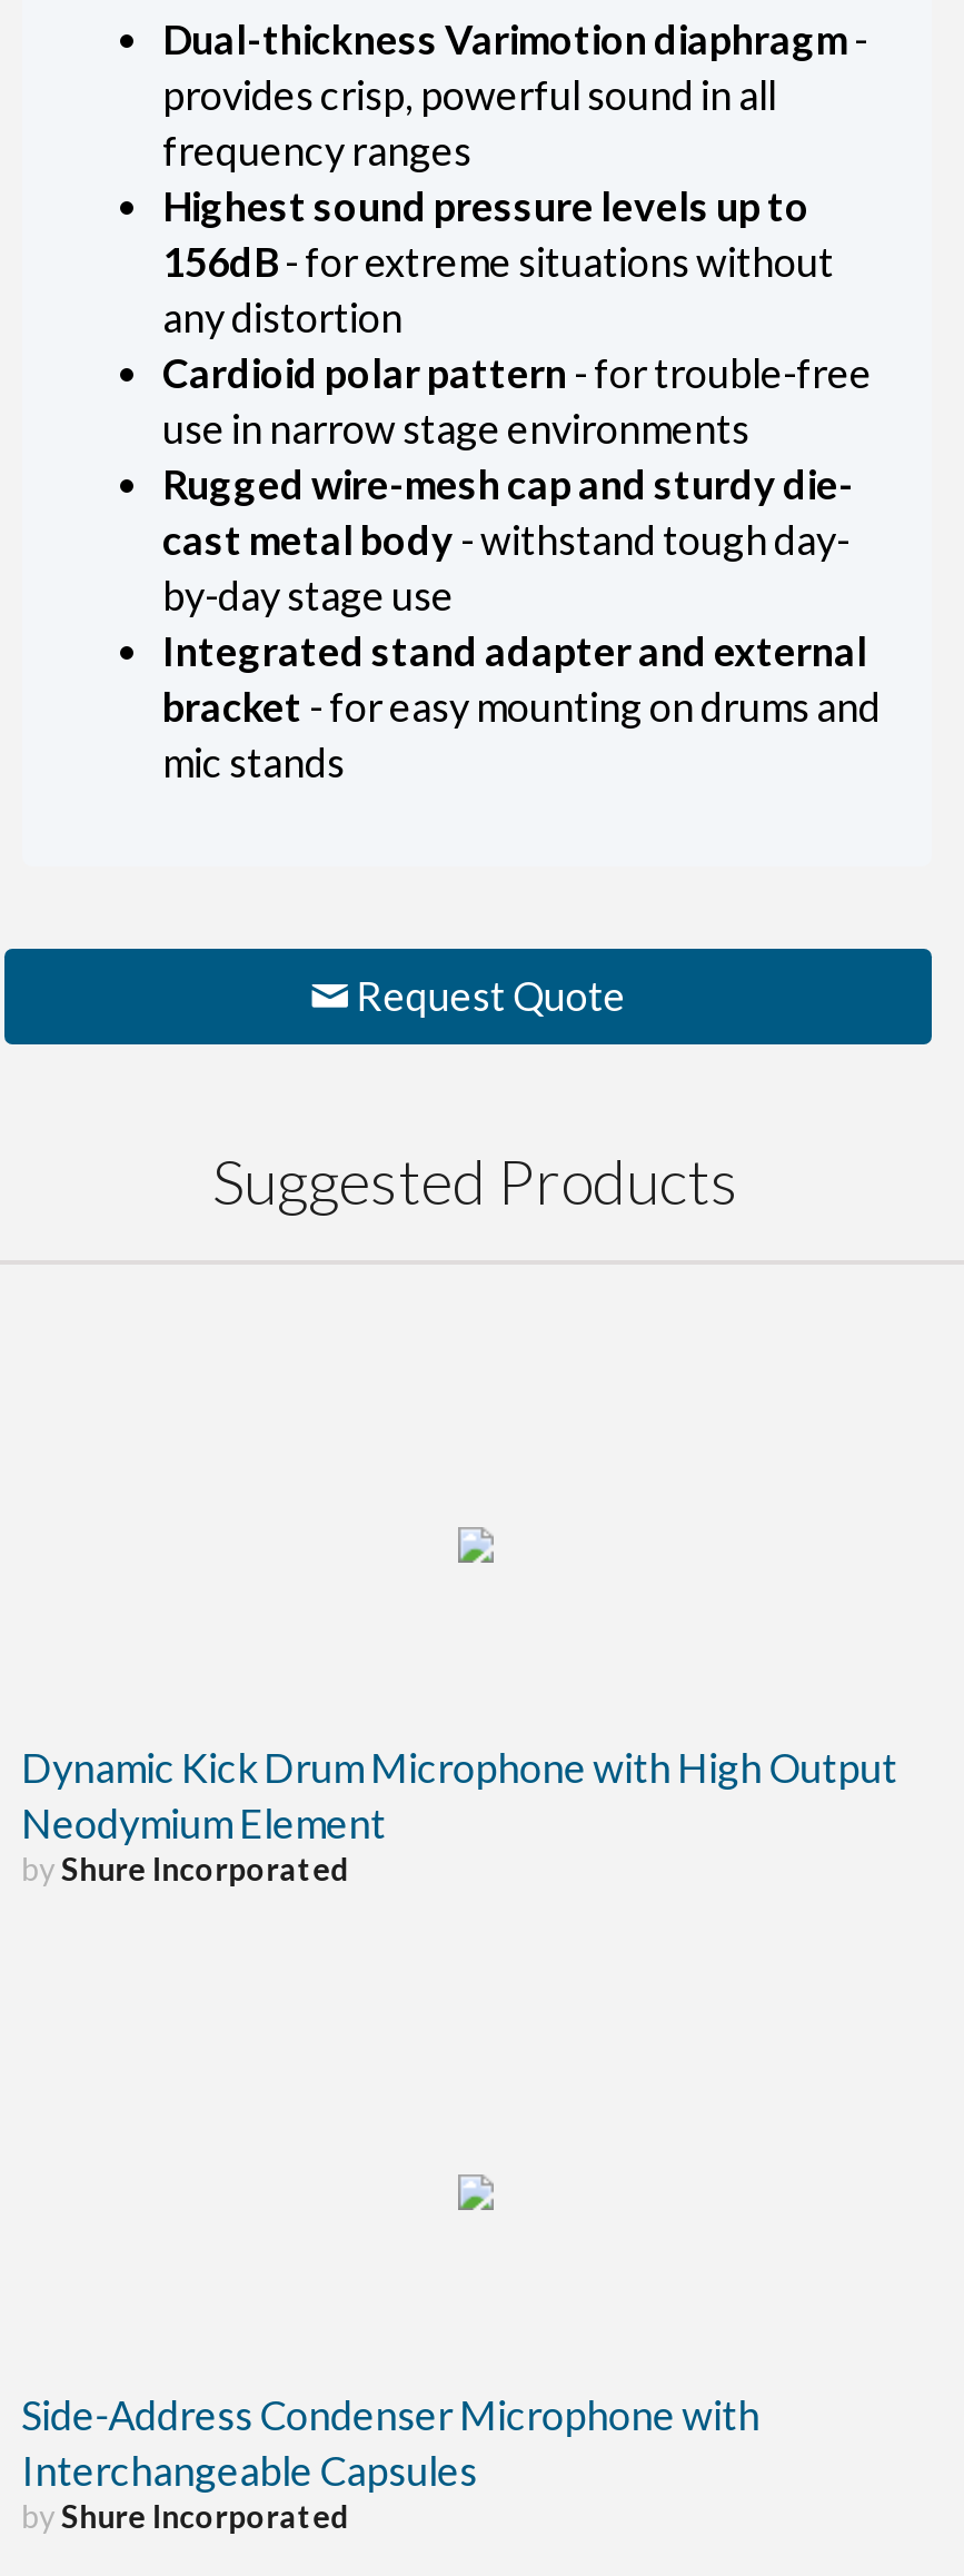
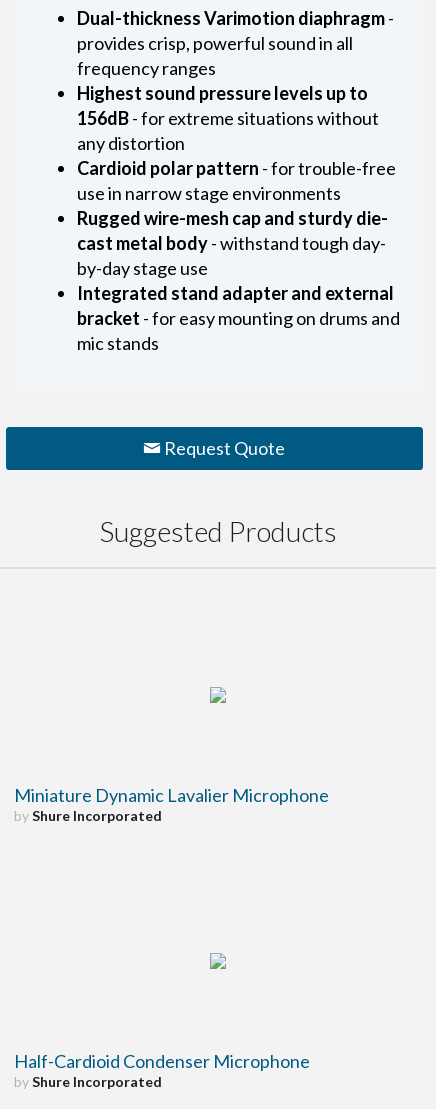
[21,1743,898,1847] Dynamic Kick Drum Microphone with High Output | Neodymium Element -> [14,784,329,806] Miniature Dynamic Lavalier Microphone
[21,2390,760,2495] Side-Address Condenser Microphone with | Interchangeable Capsules -> [14,1050,310,1072] Half-Cardioid Condenser Microphone

